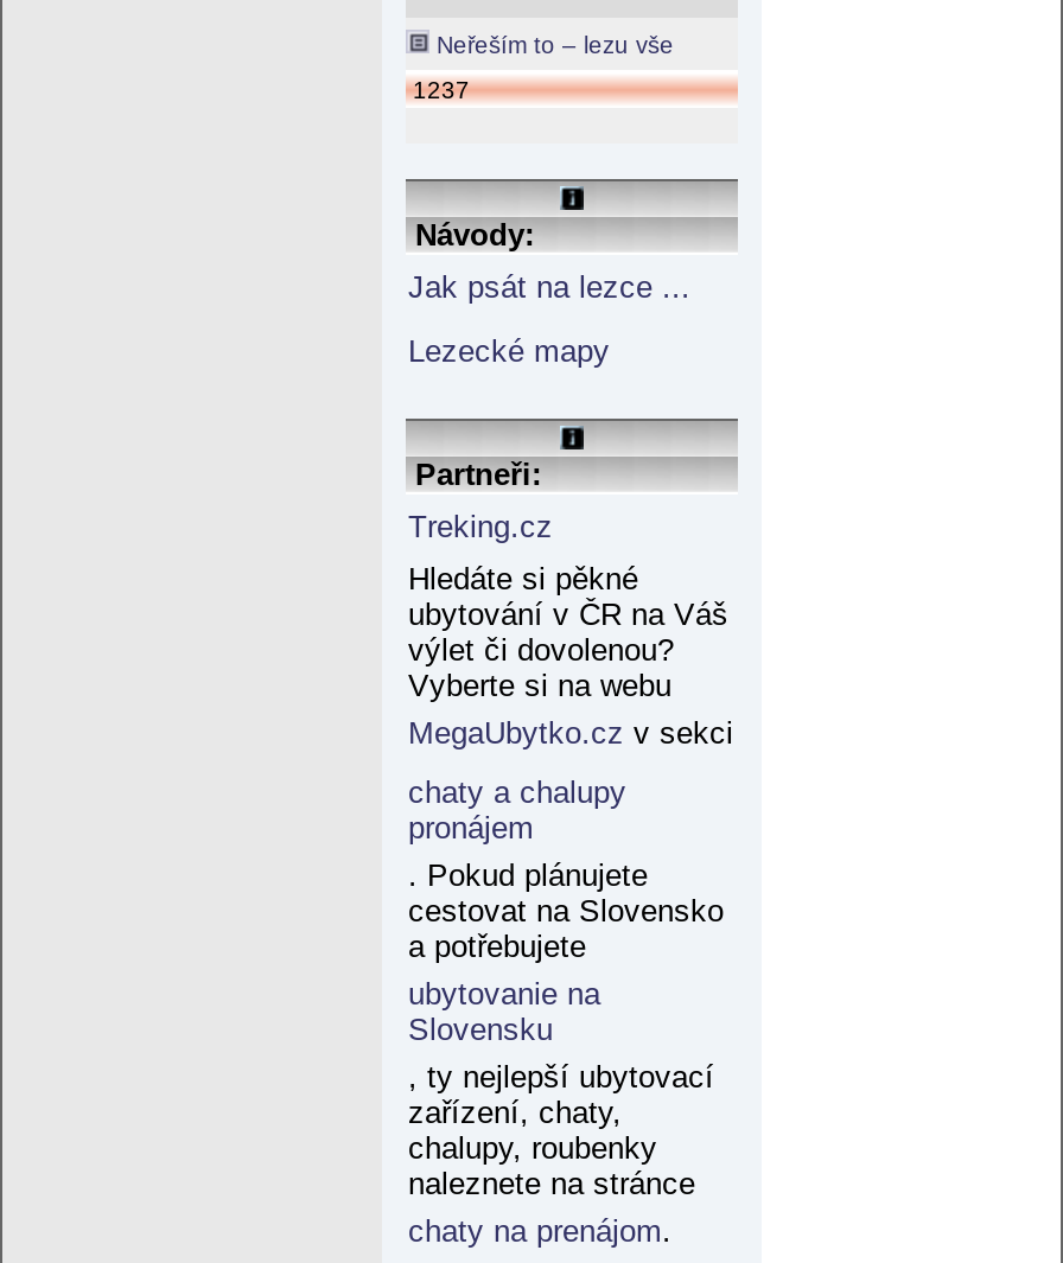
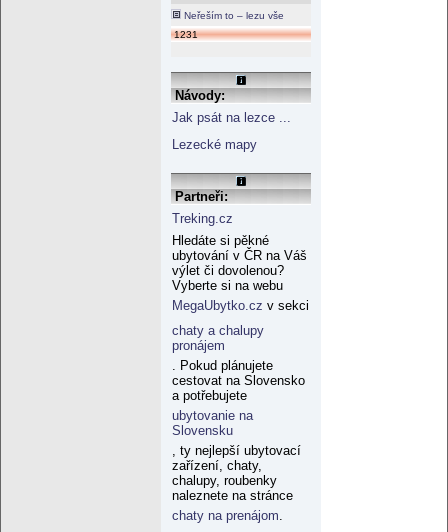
[406,77,470,103] 1237 -> [171,29,198,40] 1231

